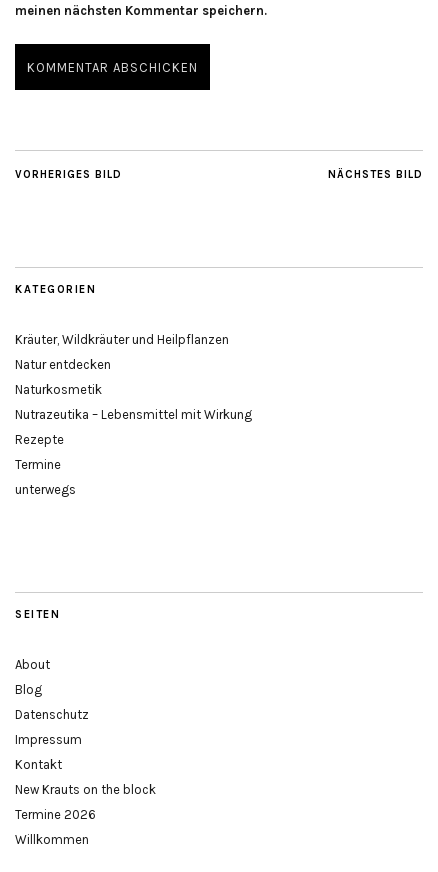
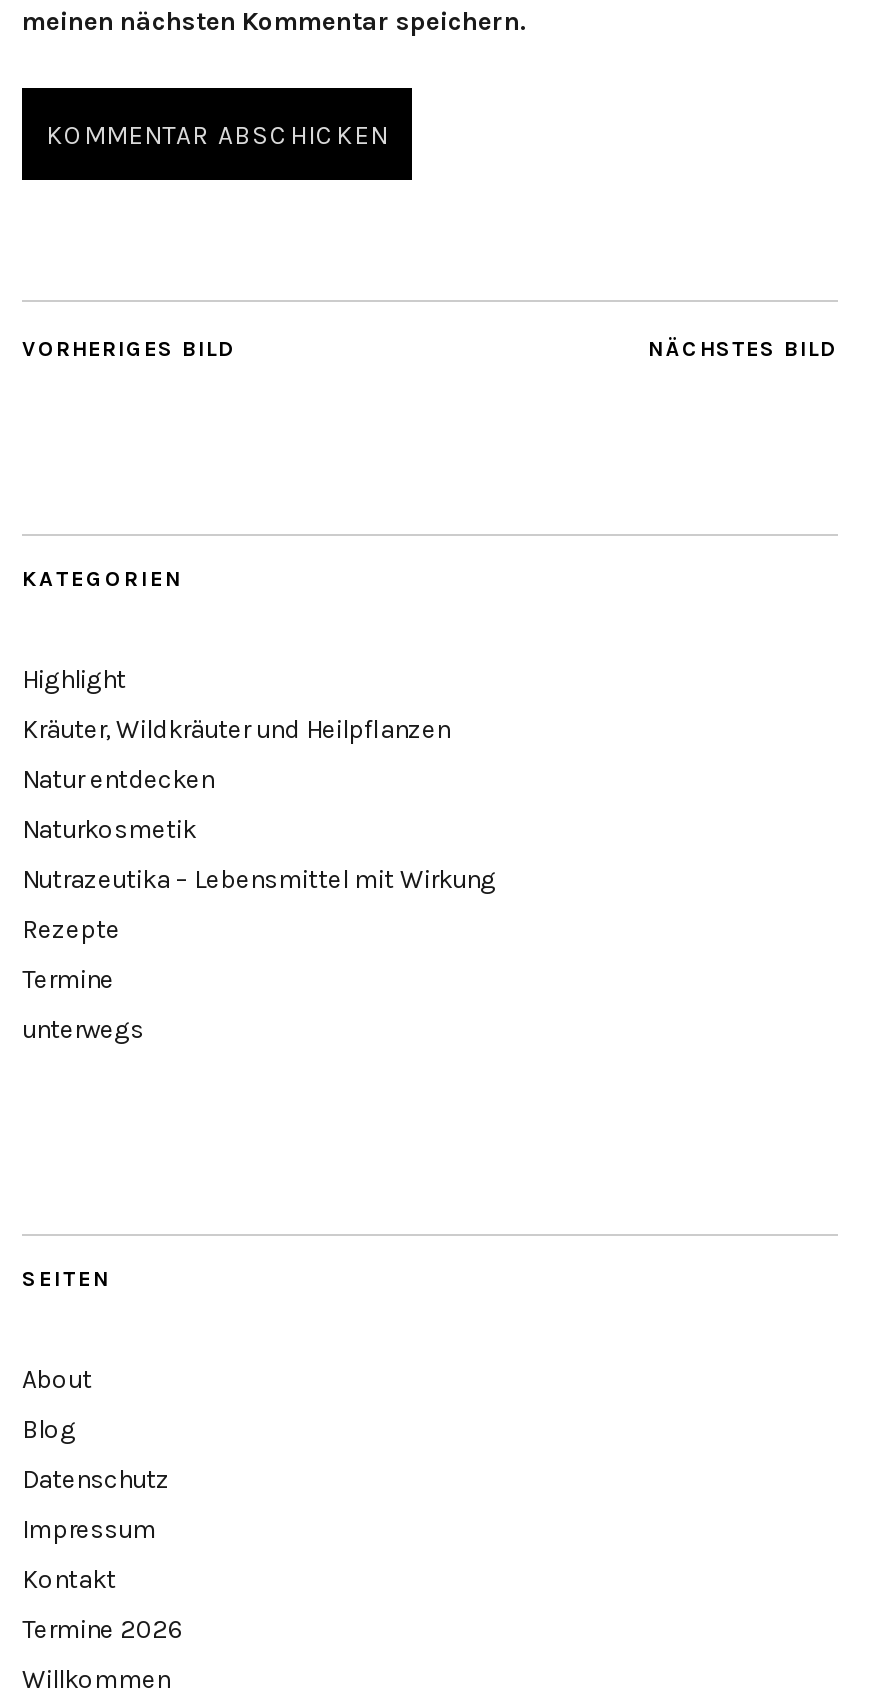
none -> [22,664,126,694] Highlight
moved [15,332,252,772] -> [22,714,496,1594]: Kräuter, Wildkräuter und Heilpflanzen | Natur entdecken | Naturkosmetik | ... | Impressum | Kontakt
[15,782,156,797] New Krauts on the block -> none

